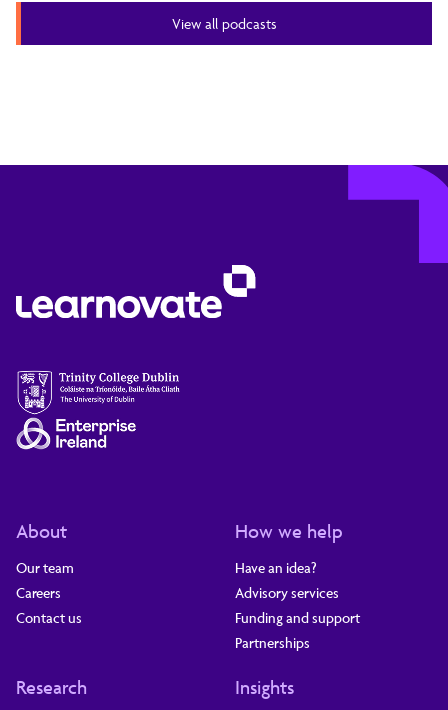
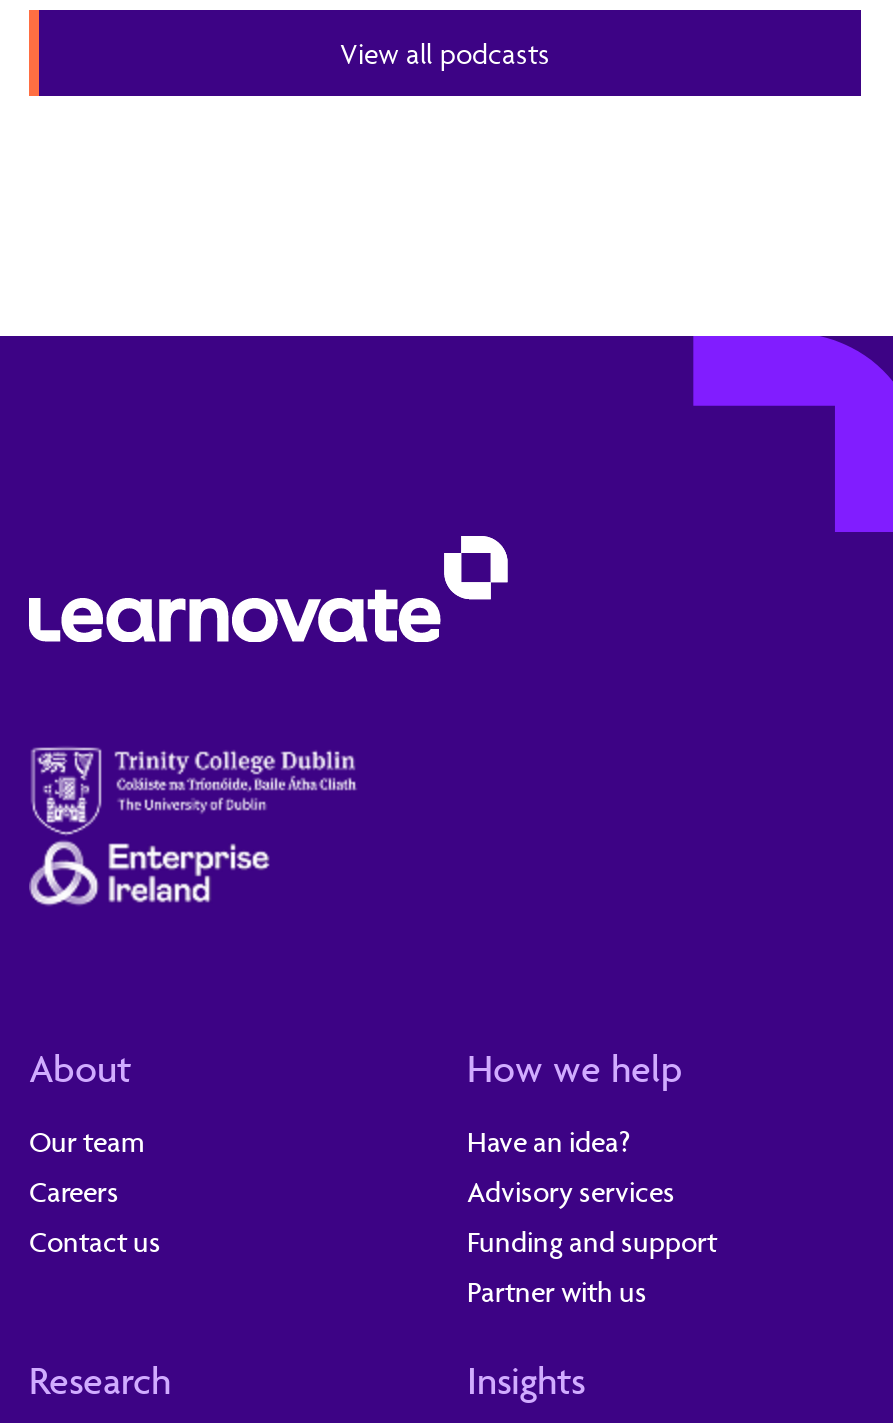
[235,634,310,651] Partnerships -> [467,1275,647,1309] Partner with us

